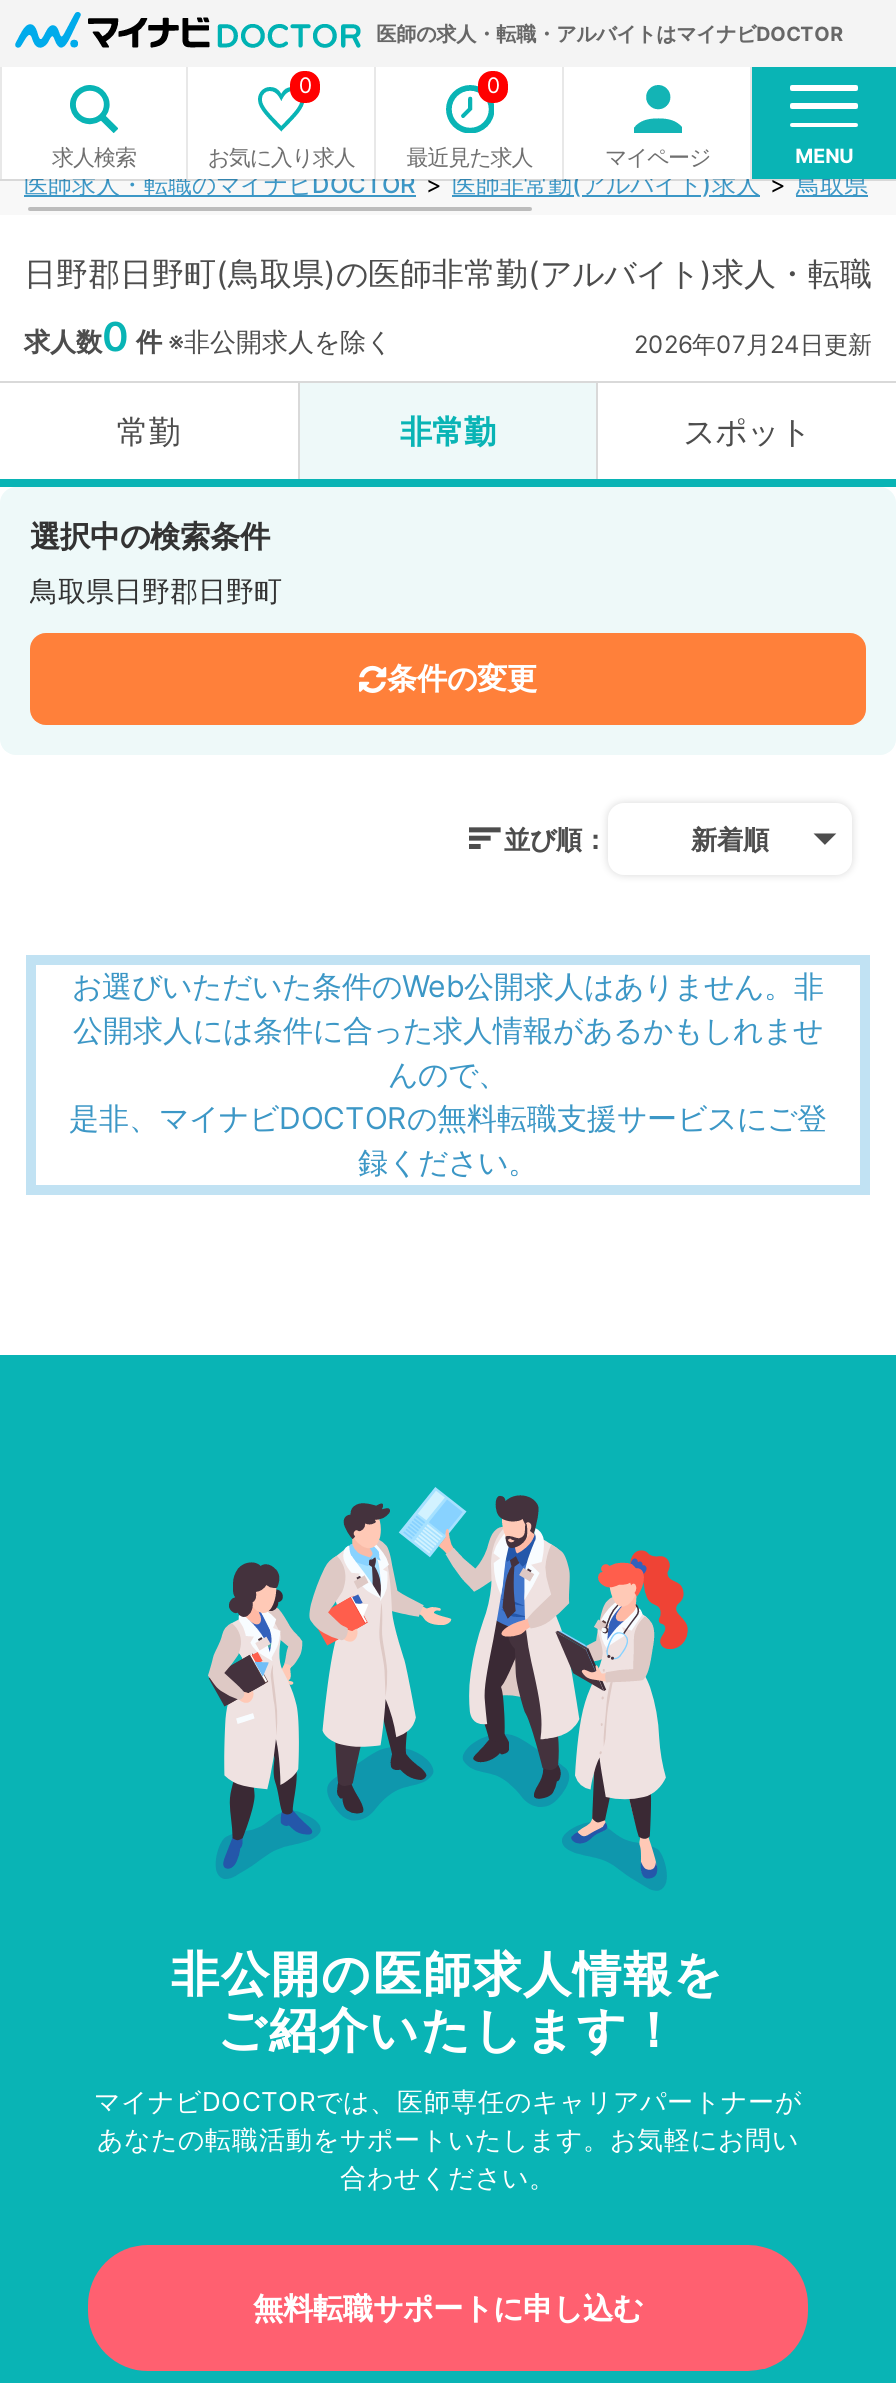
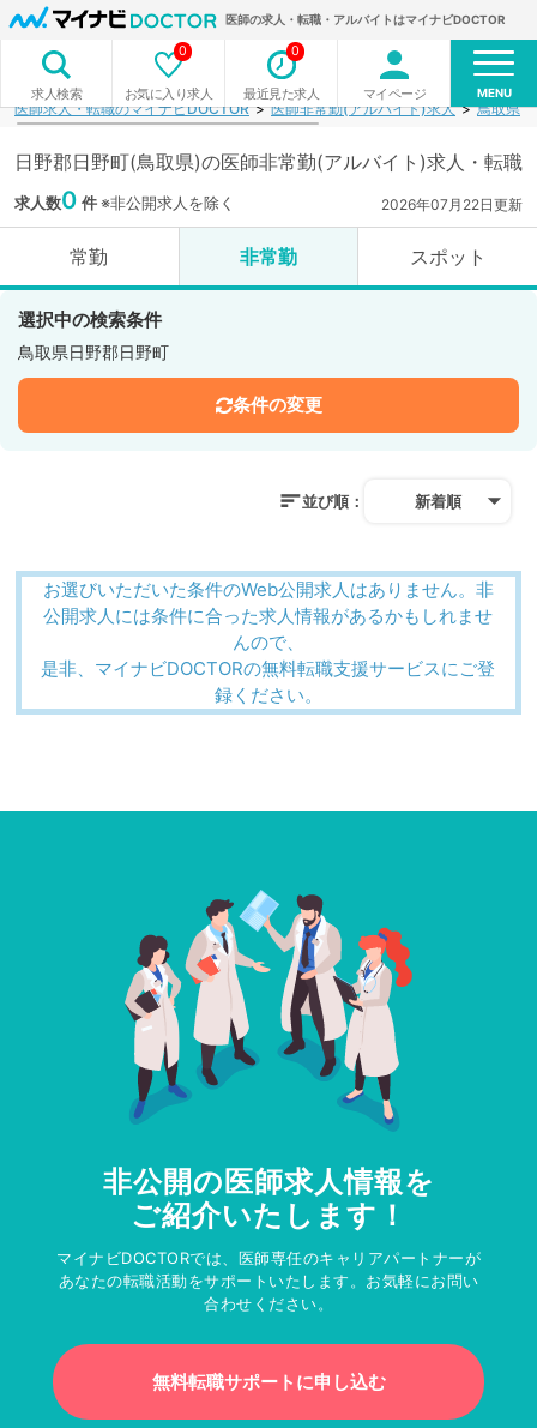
[634,329,872,359] 2026年07月24日更新 -> [381,195,523,213] 2026年07月22日更新

